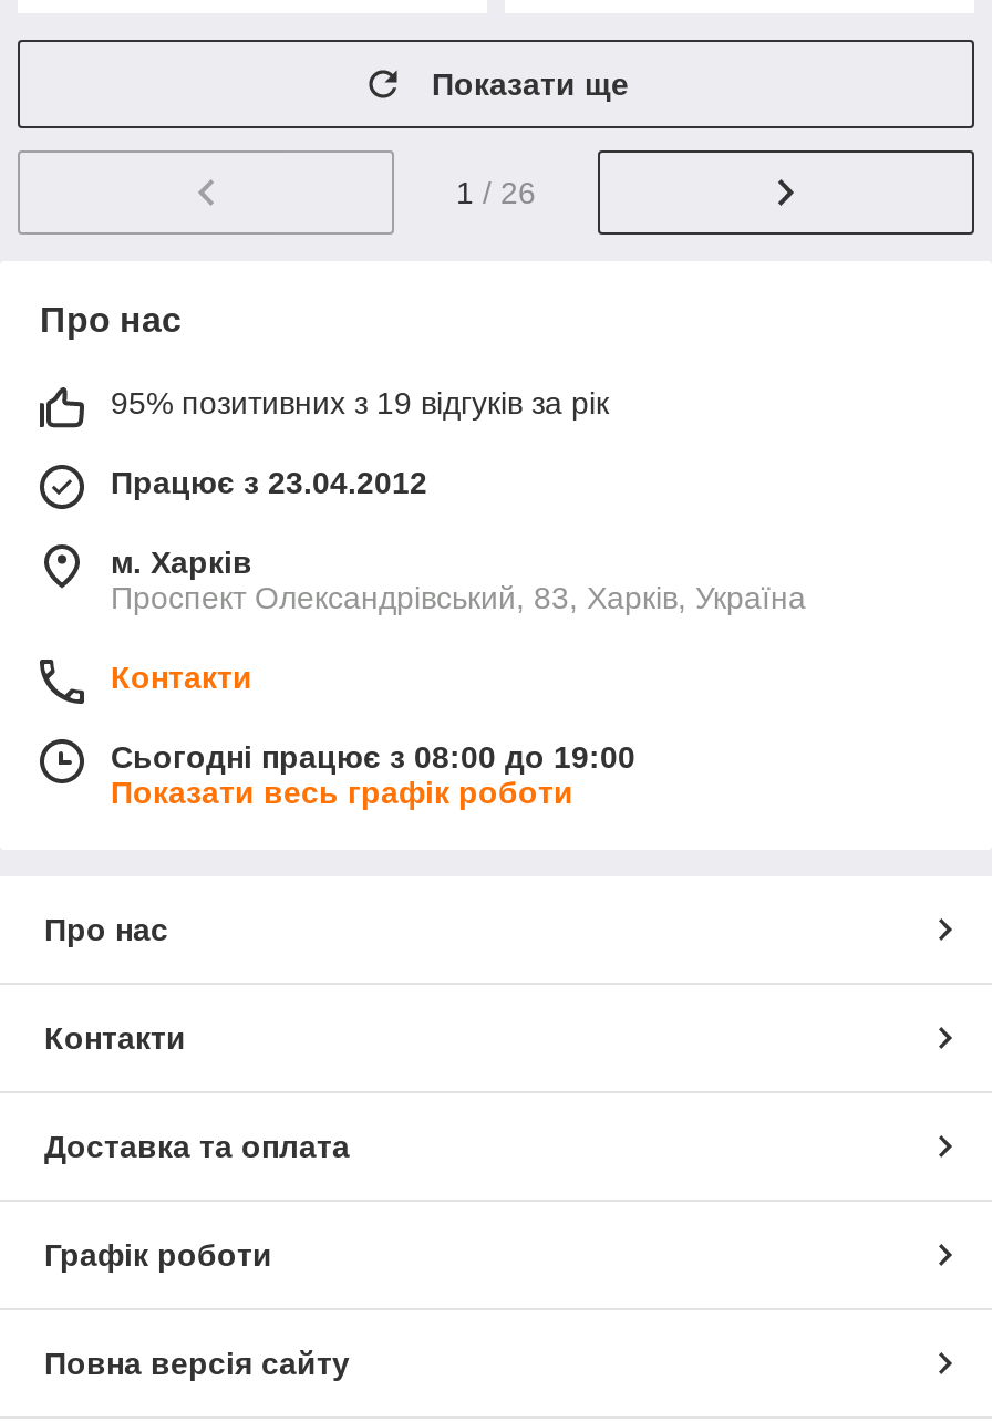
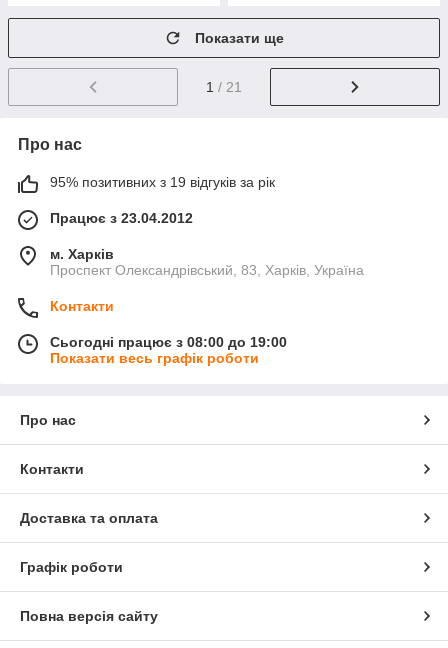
[456,175,536,210] 1 / 26 -> [206,79,242,95] 1 / 21

